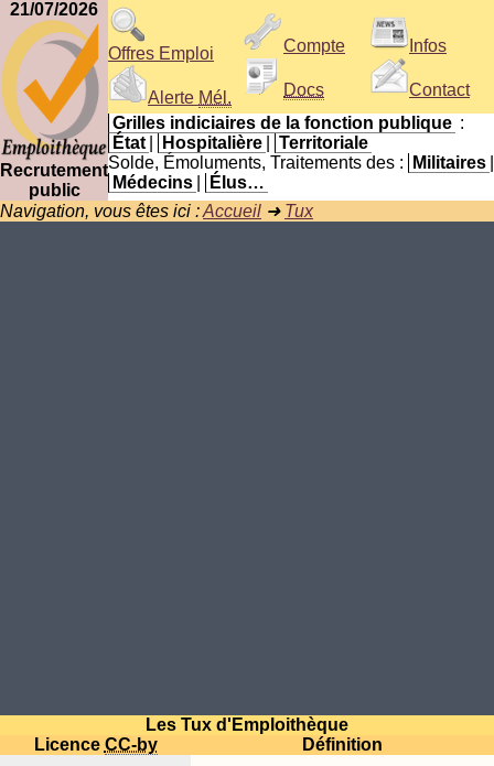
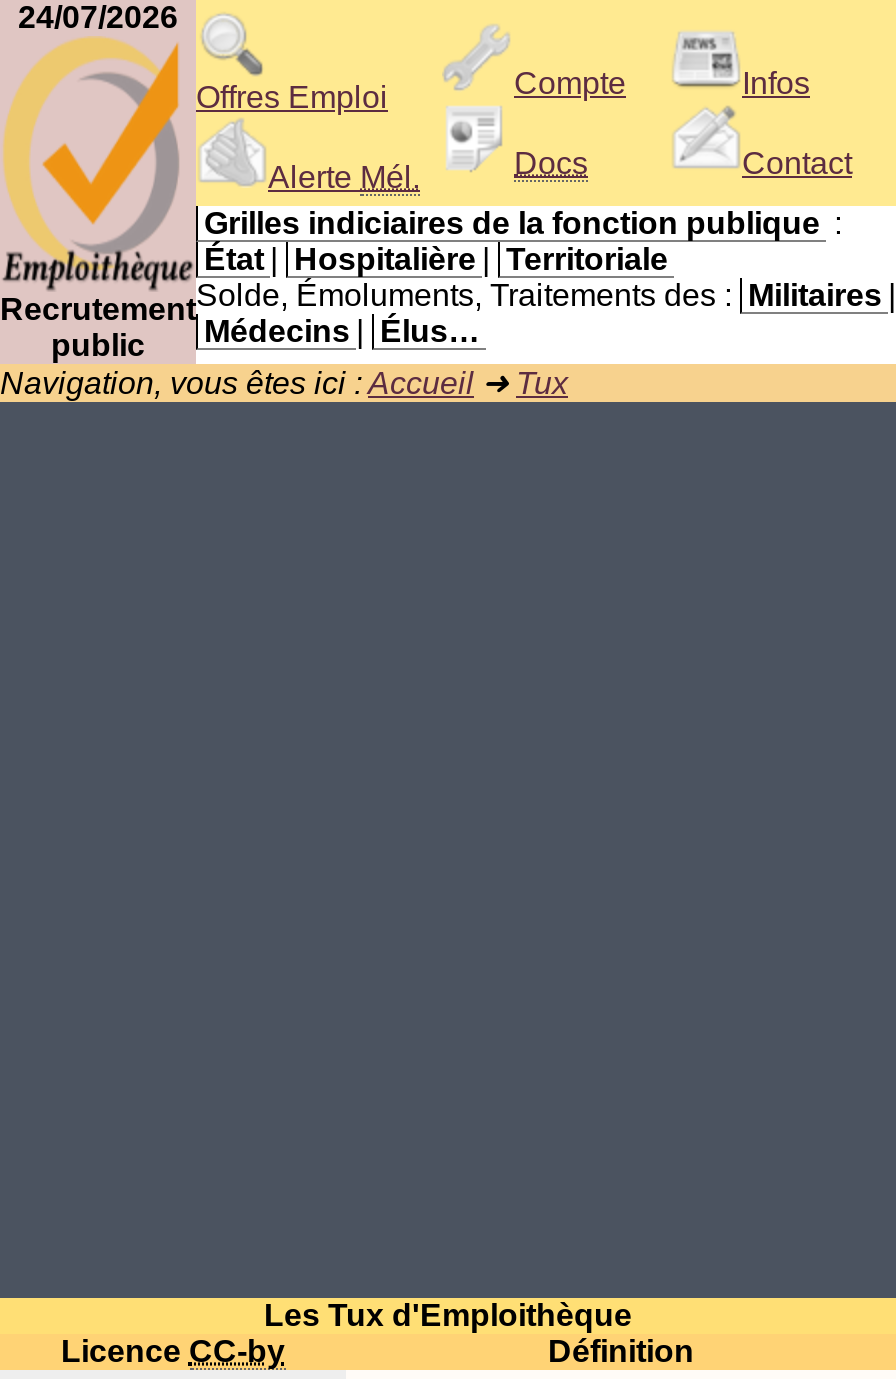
[10,0,98,19] 21/07/2026 -> [18,0,178,34] 24/07/2026

